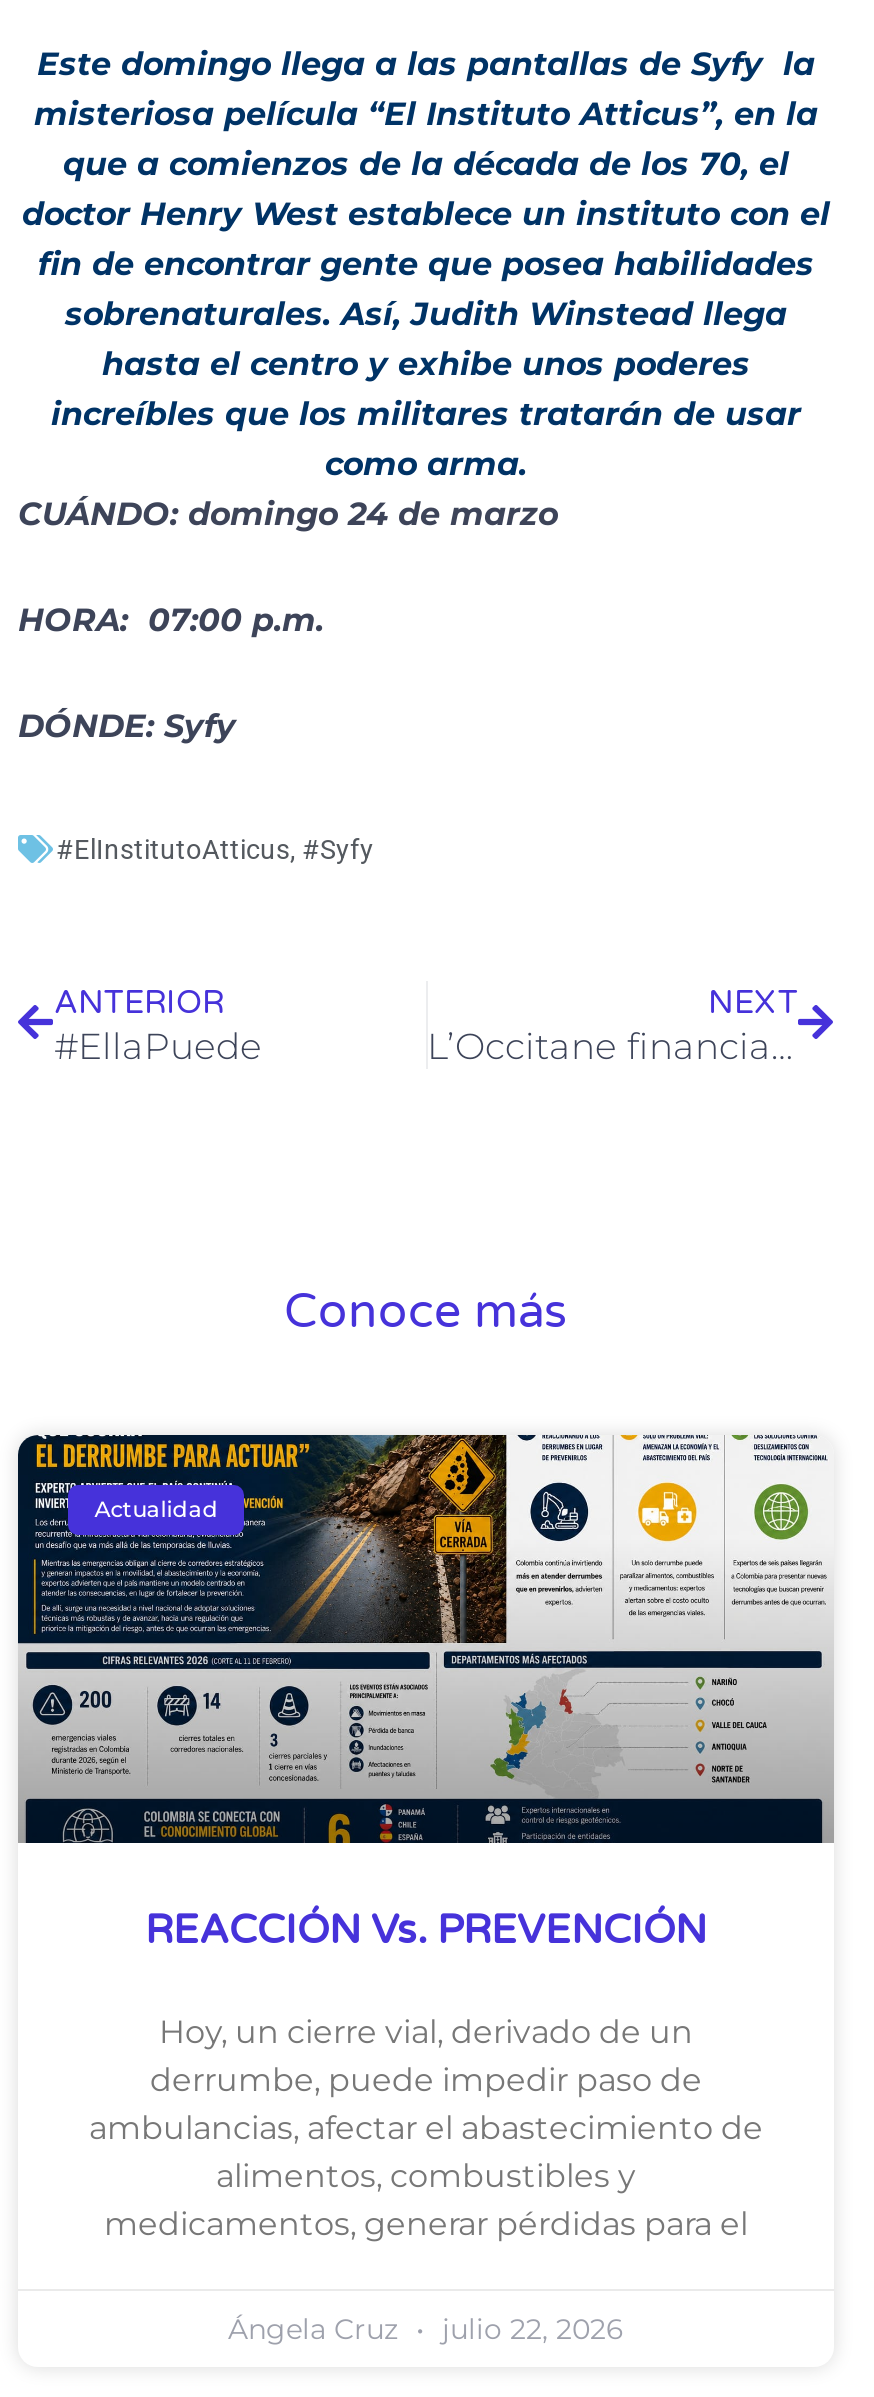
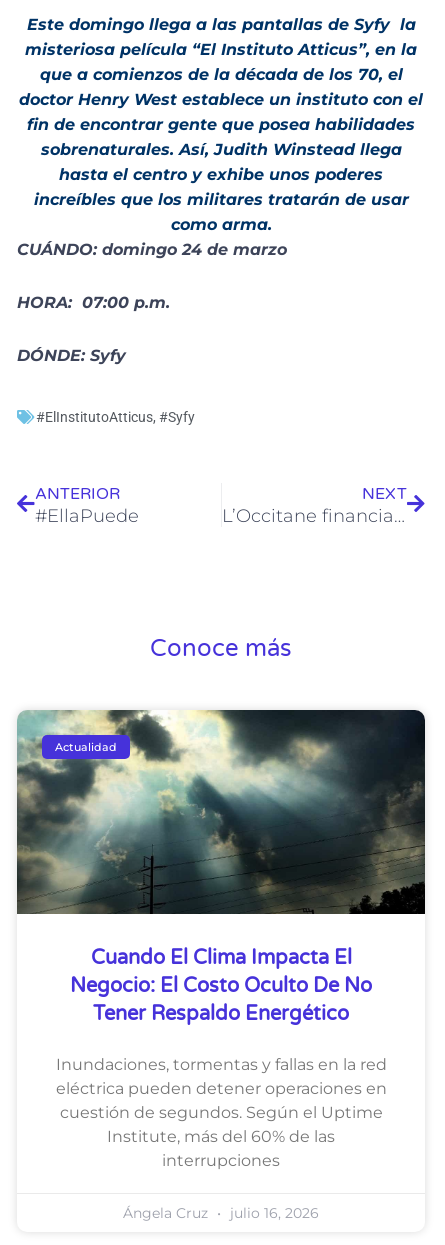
[16,1432,834,1956] [image] | REACCIÓN Vs. PREVENCIÓN -> [16,709,426,1026] [image] | Cuando El Clima Impacta El | Negocio: El Costo Oculto De No | Tener Respaldo Energético
[89,2014,763,2244] Hoy, un cierre vial, derivado de un | derrumbe, puede impedir paso de | ambulancias, afectar el abastecimiento de | alimentos, combustibles y | medicamentos, generar pérdidas para el -> [55,1055,386,1170] Inundaciones, tormentas y fallas en la red | eléctrica pueden detener operaciones en | cuestión de segundos. Según el Uptime | Institute, más del 60% de las | interrupciones
[228,2312,624,2348] Ángela Cruz julio 22, 2026 -> [123,1204,319,1222] Ángela Cruz julio 16, 2026

